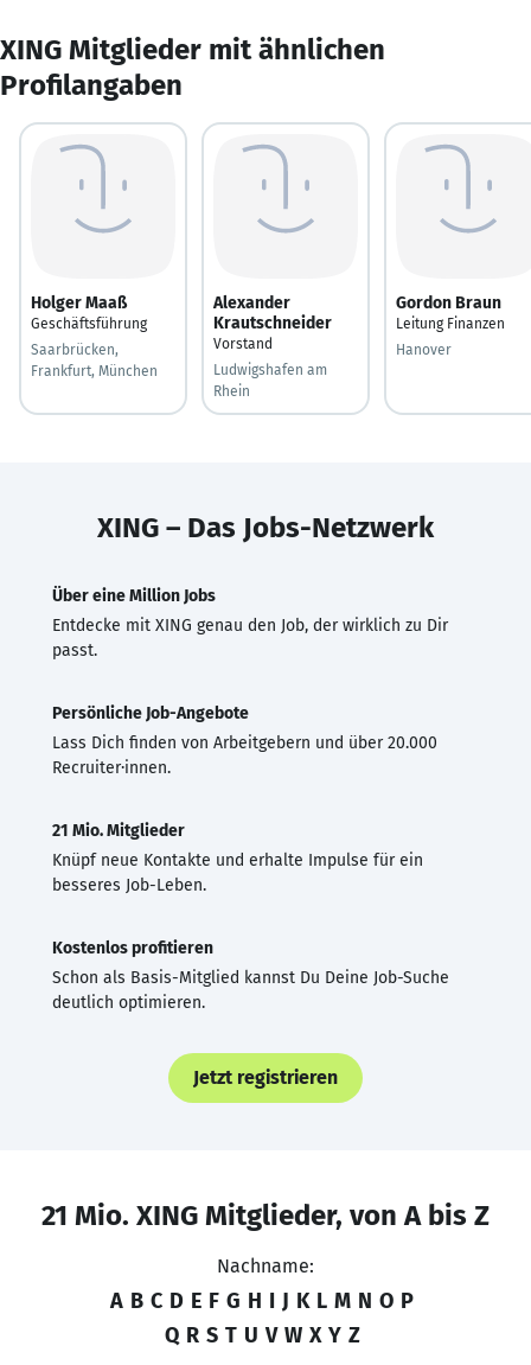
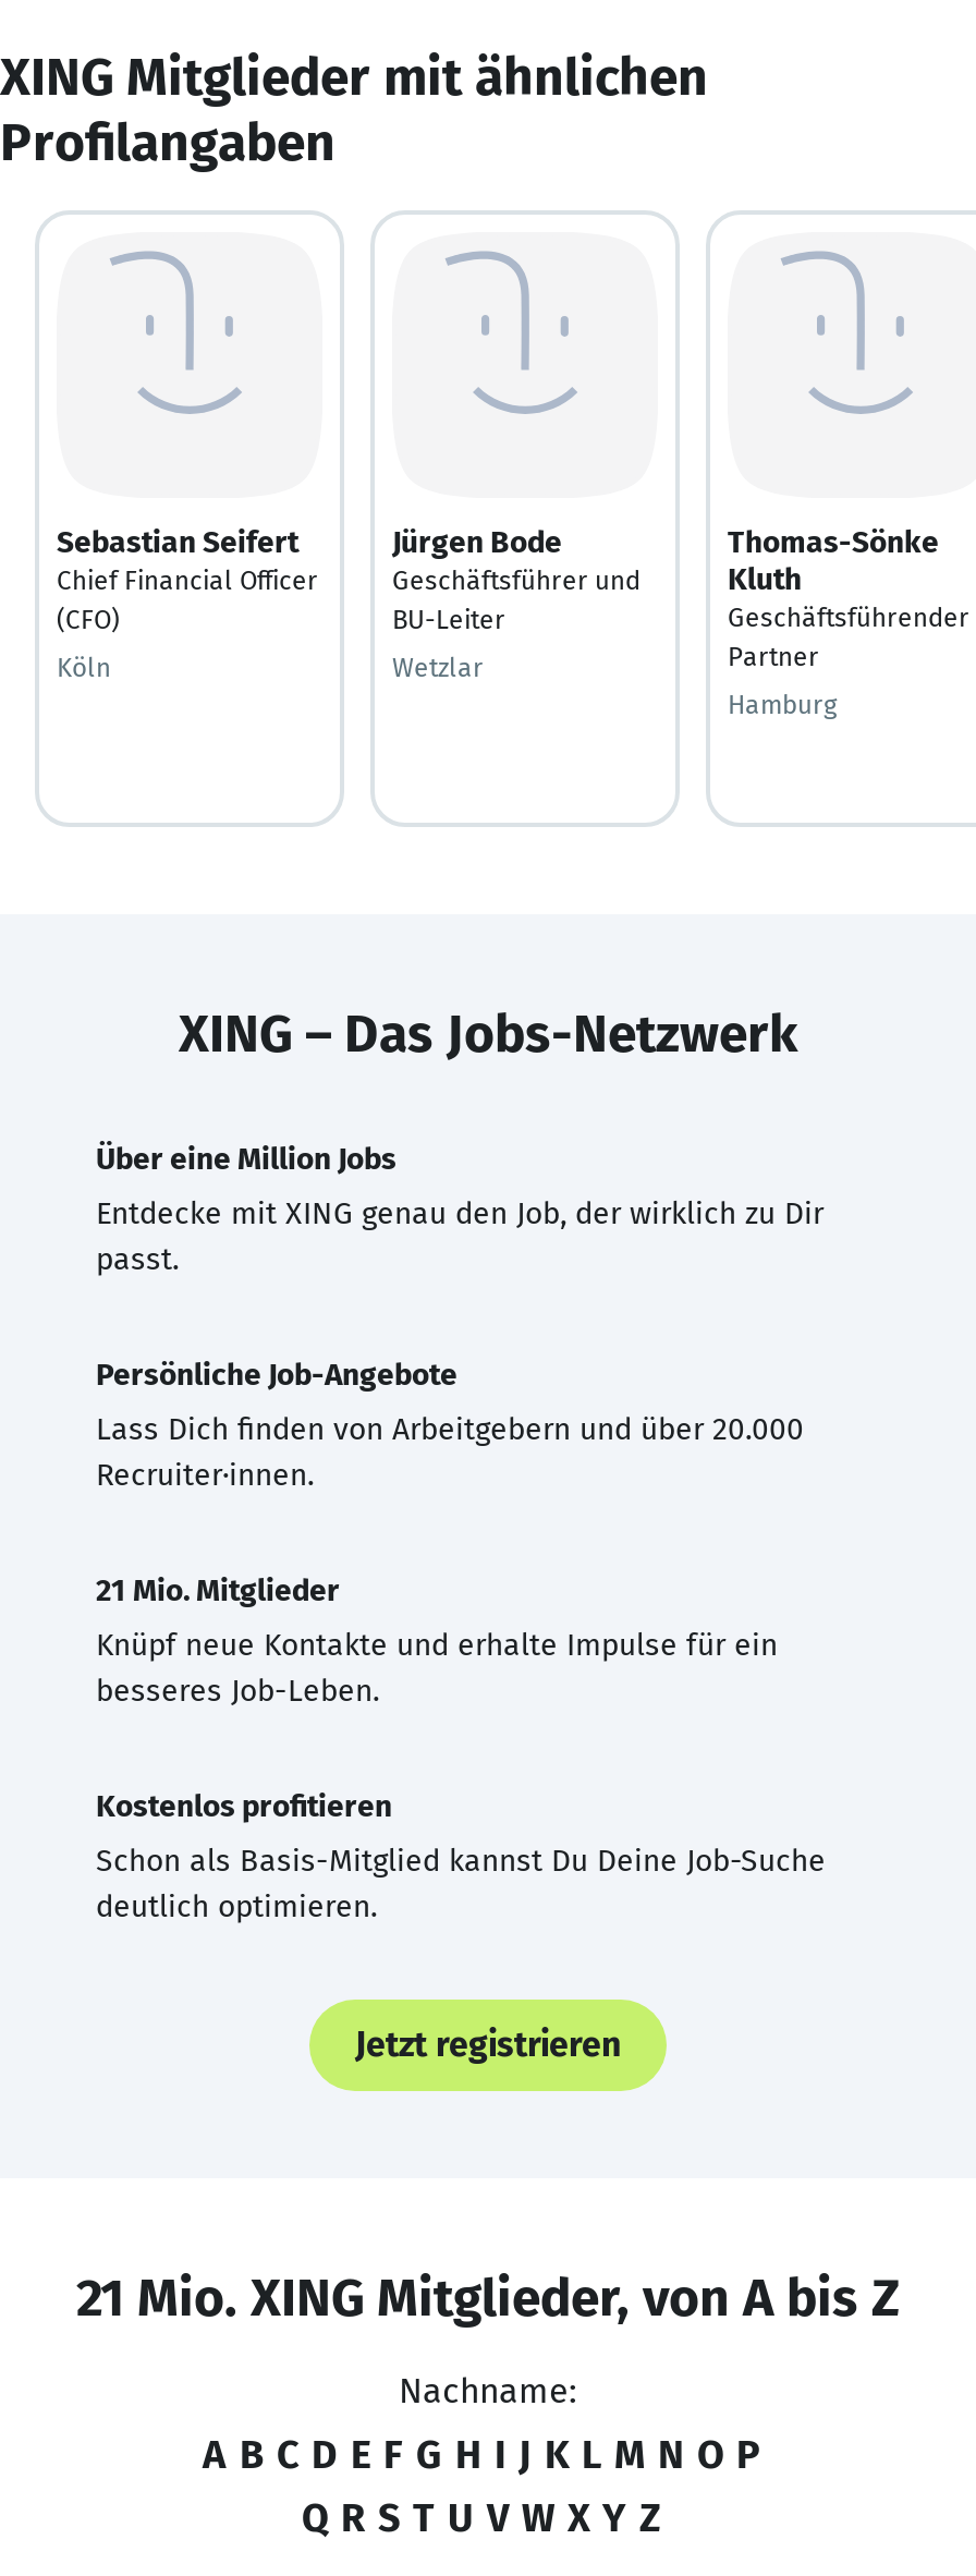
[31,292,147,331] Holger Maaß | Geschäftsführung -> [57,523,318,634] Sebastian Seifert | Chief Financial Officer | (CFO)
[213,292,332,352] Alexander | Krautschneider | Vorstand -> [392,523,640,634] Jürgen Bode | Geschäftsführer und | BU-Leiter
[396,292,505,331] Gordon Braun | Leitung Finanzen -> [728,523,969,671] Thomas-Sönke | Kluth | Geschäftsführender | Partner
[31,341,158,379] Saarbrücken, | Frankfurt, München -> [57,652,111,682] Köln
[396,341,452,358] Hanover -> [728,689,837,719] Hamburg
[213,361,327,399] Ludwigshafen am | Rhein -> [392,652,484,682] Wetzlar

